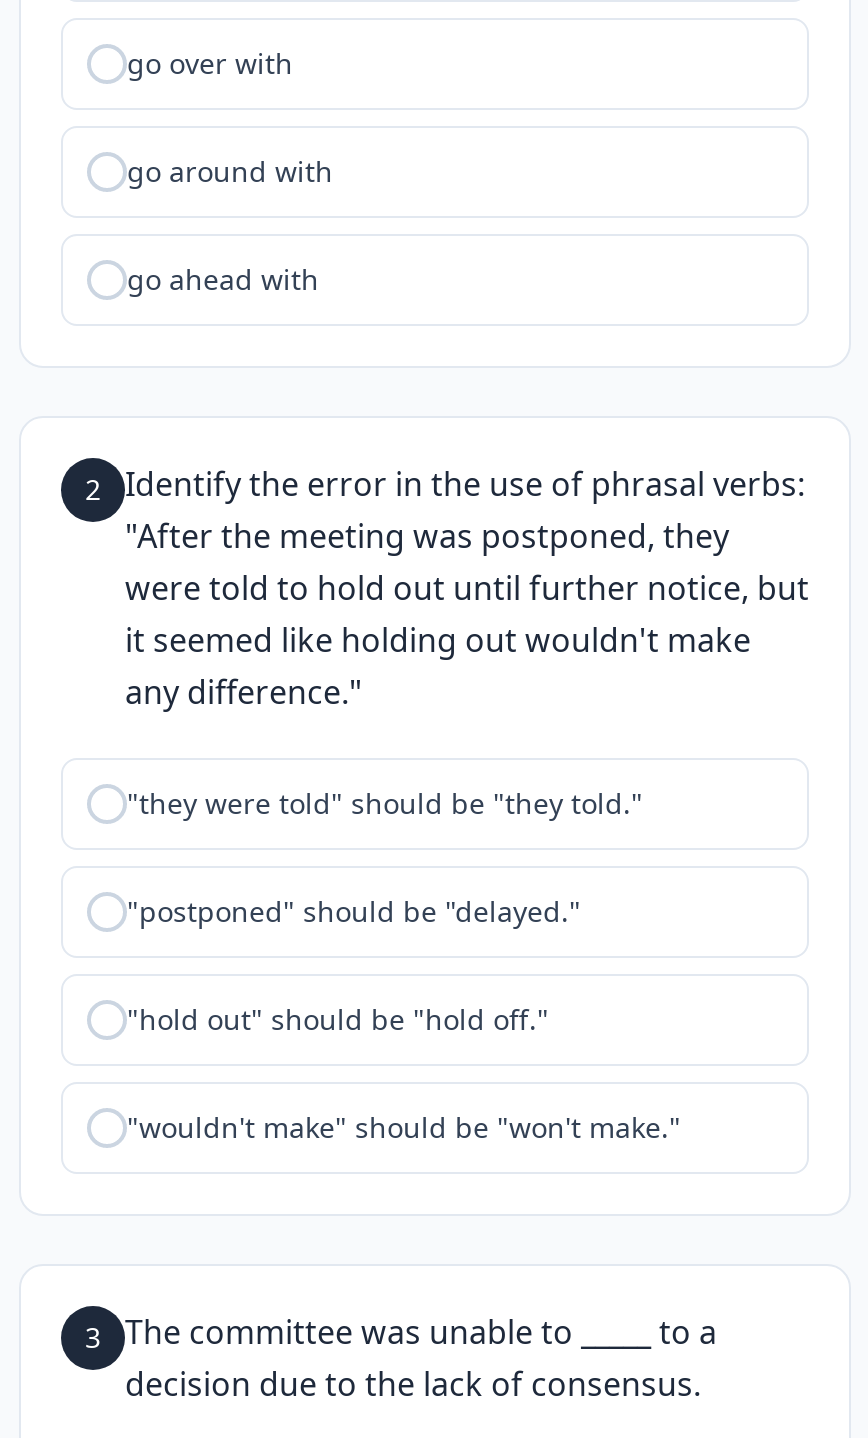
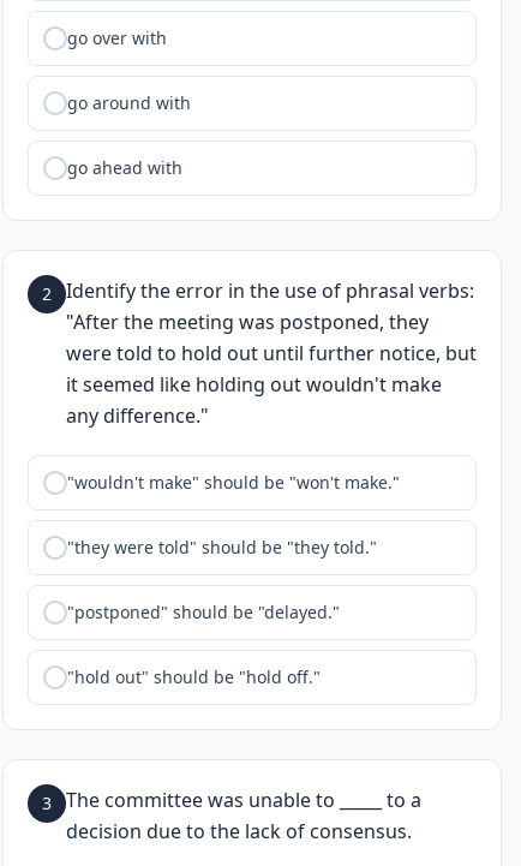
moved [127,784,643,1038] -> [67,536,377,688]: "they were told" should be "they told." | "postponed" should be "delayed." | "hold out" should be "hold off."
moved [127,1108,681,1146] -> [67,471,400,494]: "wouldn't make" should be "won't make."

